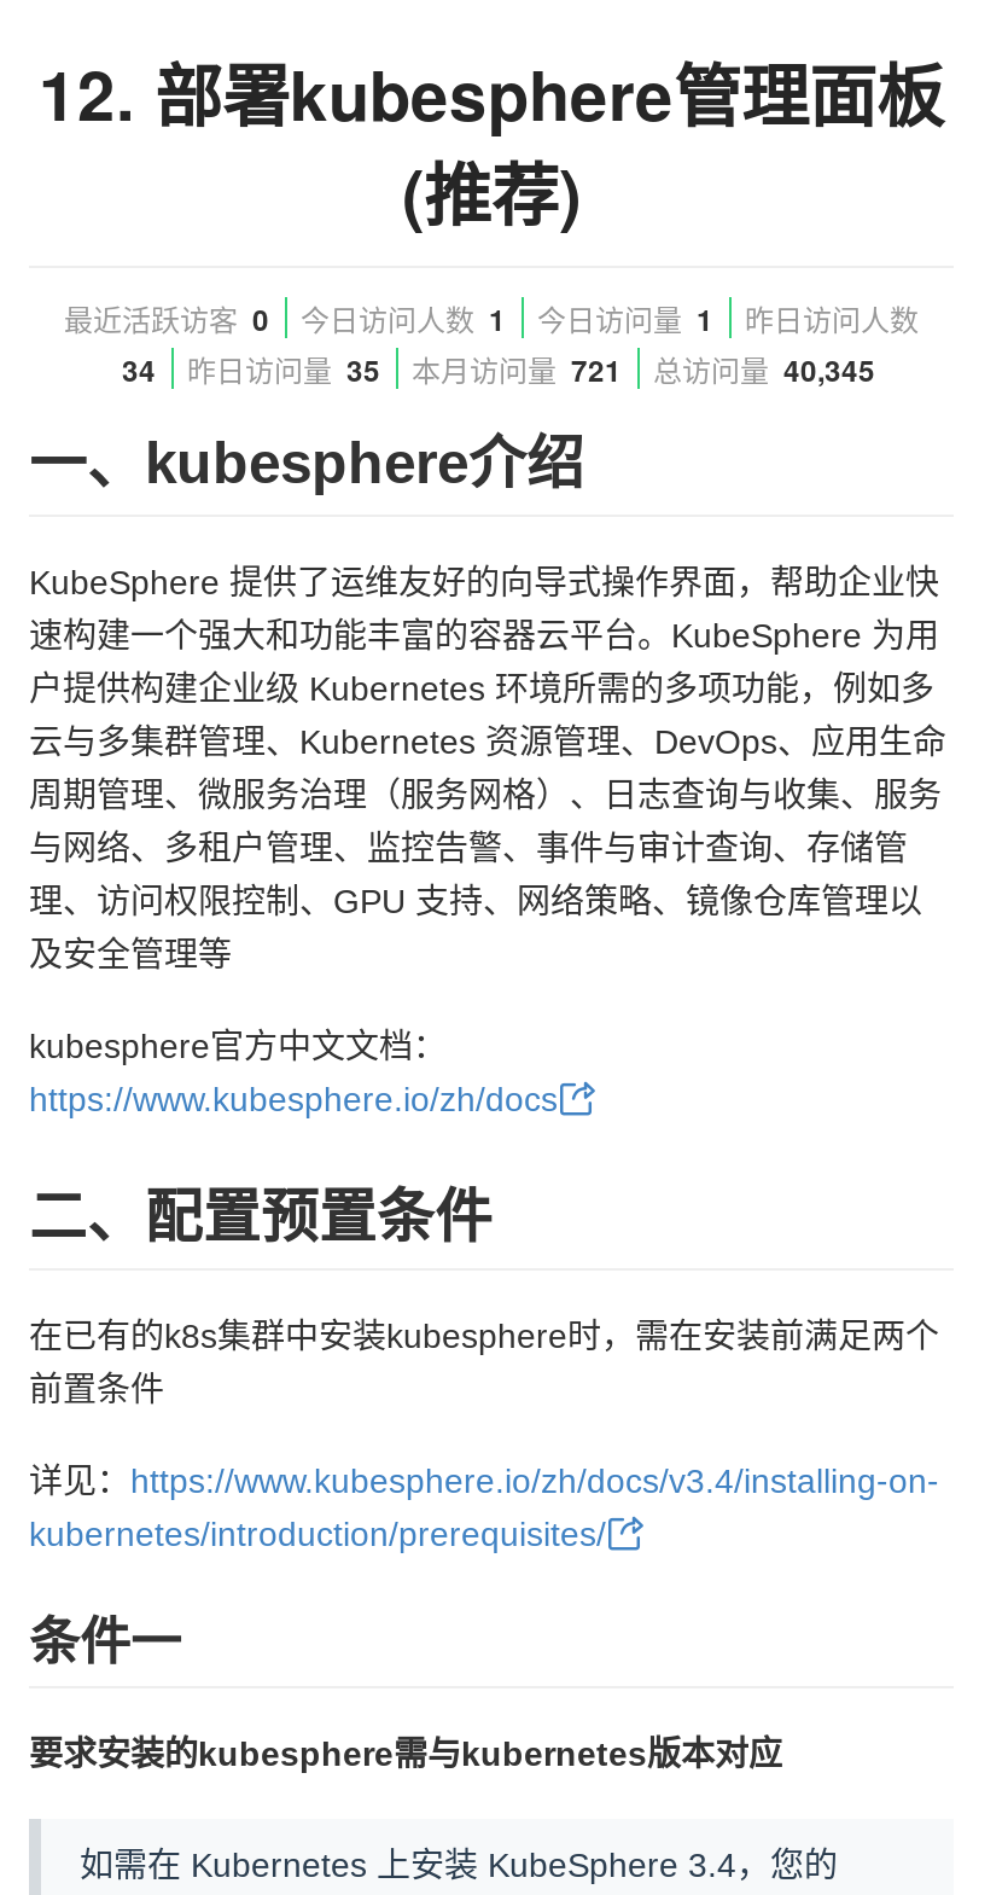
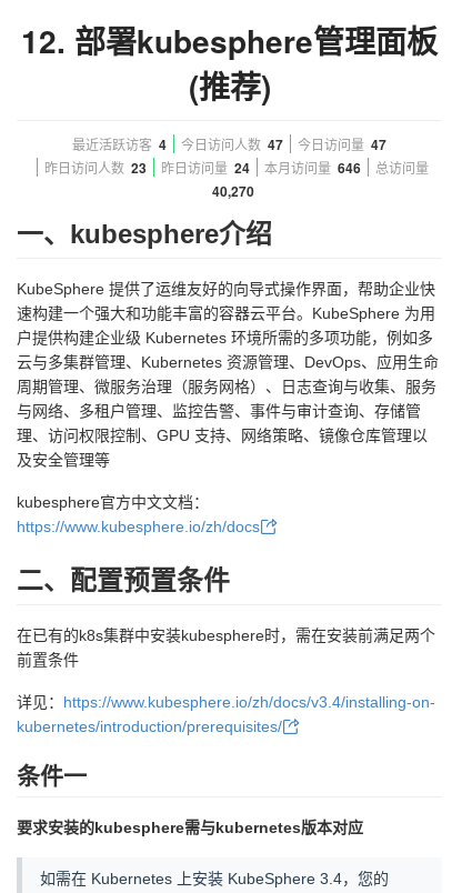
[64,297,919,391] 最近活跃访客 0 | 今日访问人数 1 | 今日访问量 1 | 昨日访问人数 | 34 | 昨日访问量 35 | 本月访问量 721 | 总访问量 40,345 -> [44,134,429,201] 最近活跃访客 4 | 今日访问人数 47 | 今日访问量 47 | 昨日访问人数 23 | 昨日访问量 24 | 本月访问量 646 | 总访问量 | 40,270

